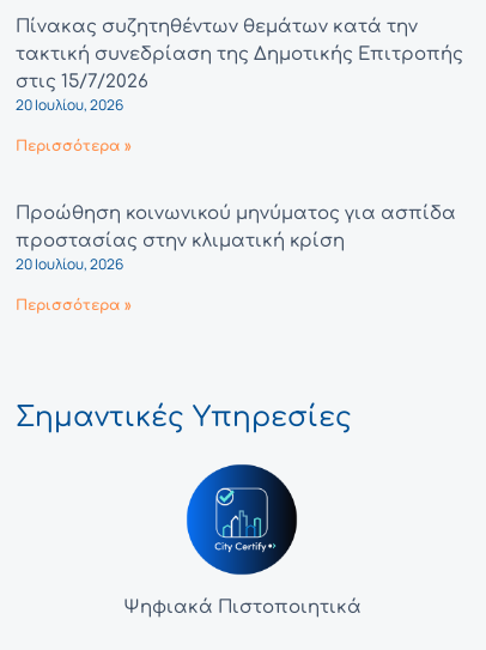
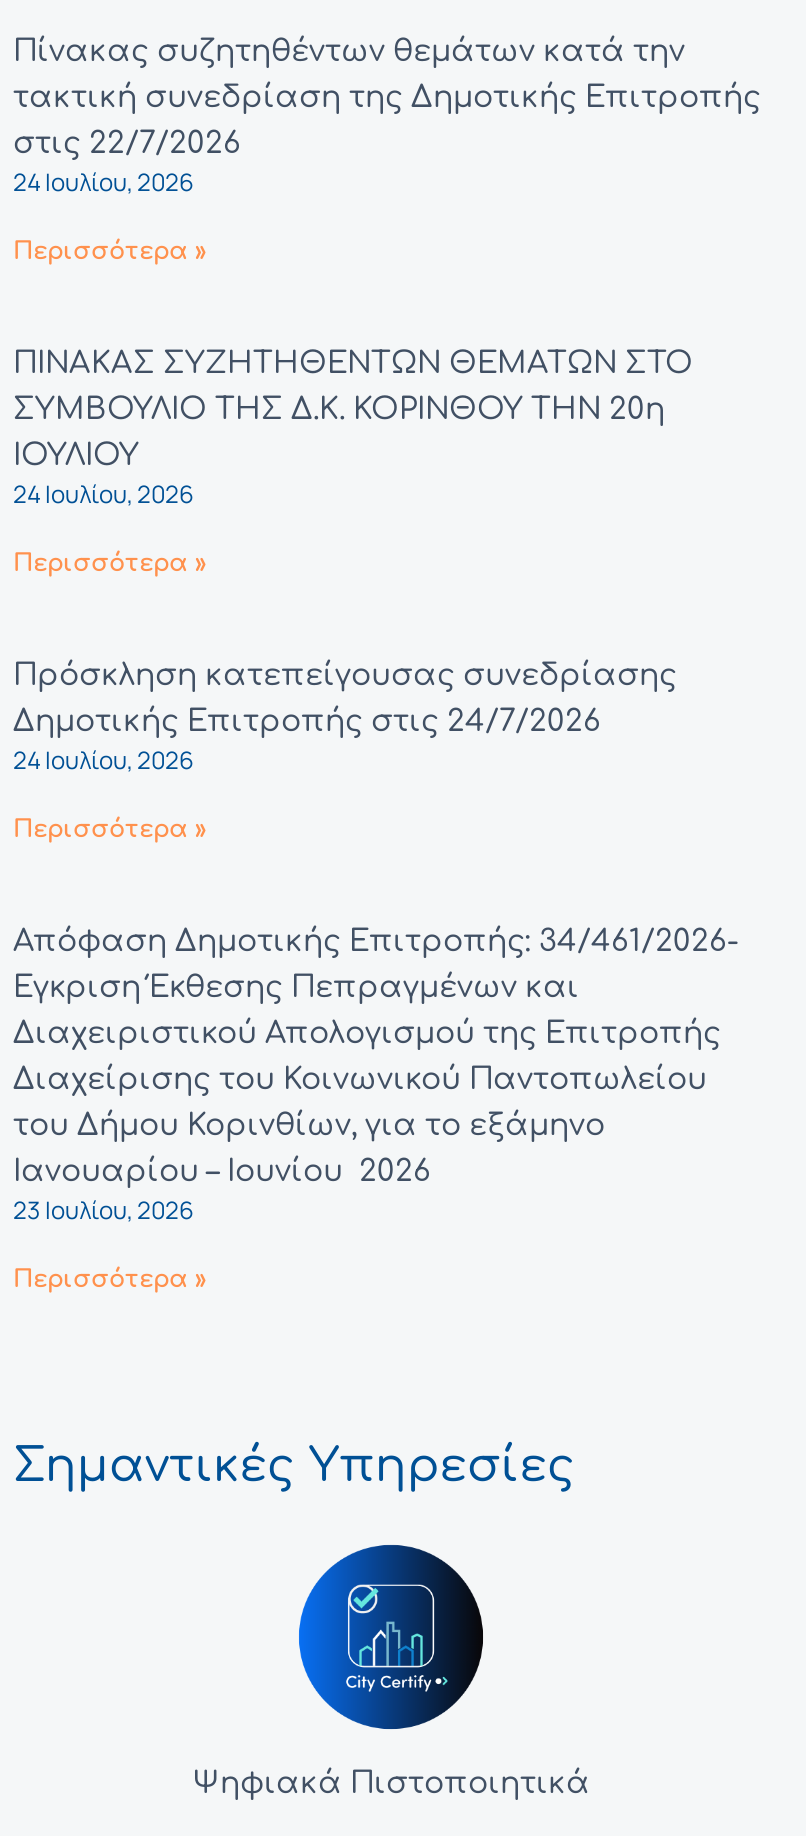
[16,72,148,92] στις 15/7/2026 -> [13,127,241,161] στις 22/7/2026
[16,95,123,115] 20 Ιουλίου, 2026 -> [13,165,193,199] 24 Ιουλίου, 2026
[16,204,456,274] Προώθηση κοινωνικού μηνύματος για ασπίδα | προστασίας στην κλιματική κρίση | 20 Ιουλίου, 2026 -> [13,347,739,1227] ΠΙΝΑΚΑΣ ΣΥΖΗΤΗΘΕΝΤΩΝ ΘΕΜΑΤΩΝ ΣΤΟ | ΣΥΜΒΟΥΛΙΟ ΤΗΣ Δ.Κ. ΚΟΡΙΝΘΟΥ ΤΗΝ 20η | ΙΟΥΛΙΟΥ | 24 Ιουλίου, 2026 | Περισσότερα » | Πρόσκληση κατεπείγουσας συνεδρίασης | Δημοτικής Επιτροπής στις 24/7/2026 | 24 Ιουλίου, 2026 | Περισσότερα » | Απόφαση Δημοτικής Επιτροπής: 34/461/2026- | Έγκριση Έκθεσης Πεπραγμένων και | Διαχειριστικού Απολογισμού της Επιτροπής | Διαχείρισης του Κοινωνικού Παντοπωλείου | του Δήμου Κορινθίων, για το εξάμηνο | Ιανουαρίου – Ιουνίου 2026 | 23 Ιουλίου, 2026

